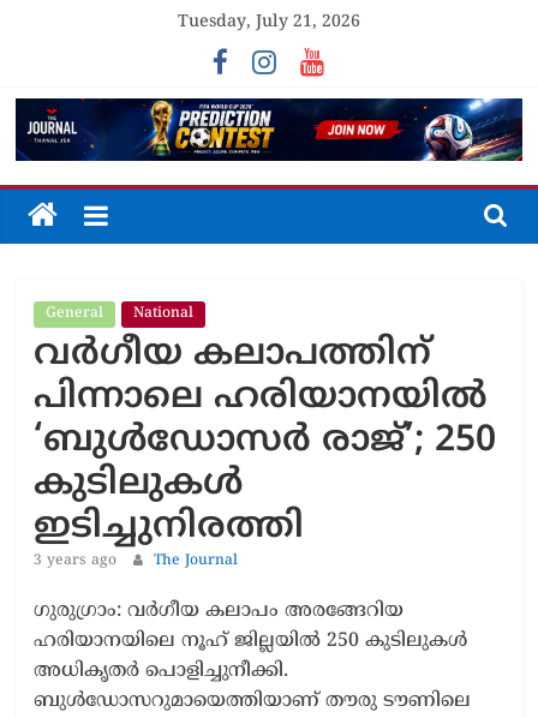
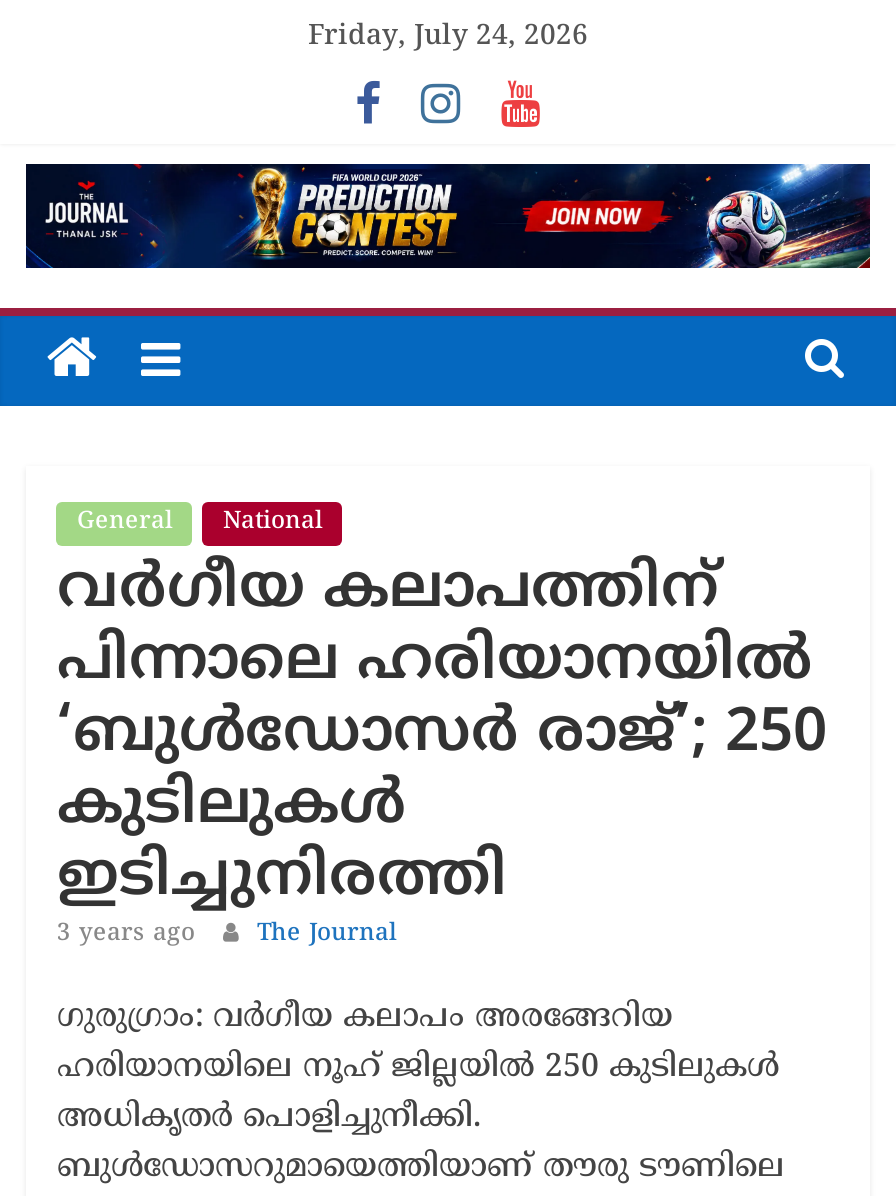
[178,12,360,32] Tuesday, July 21, 2026 -> [308,20,588,54] Friday, July 24, 2026

